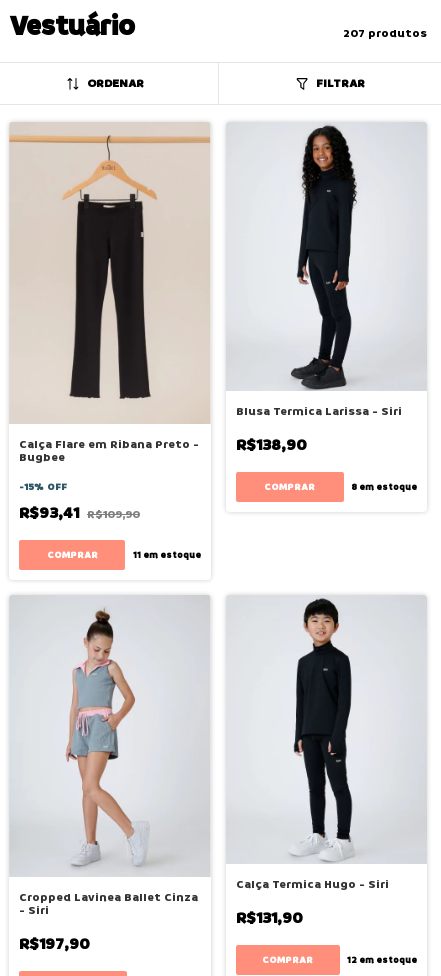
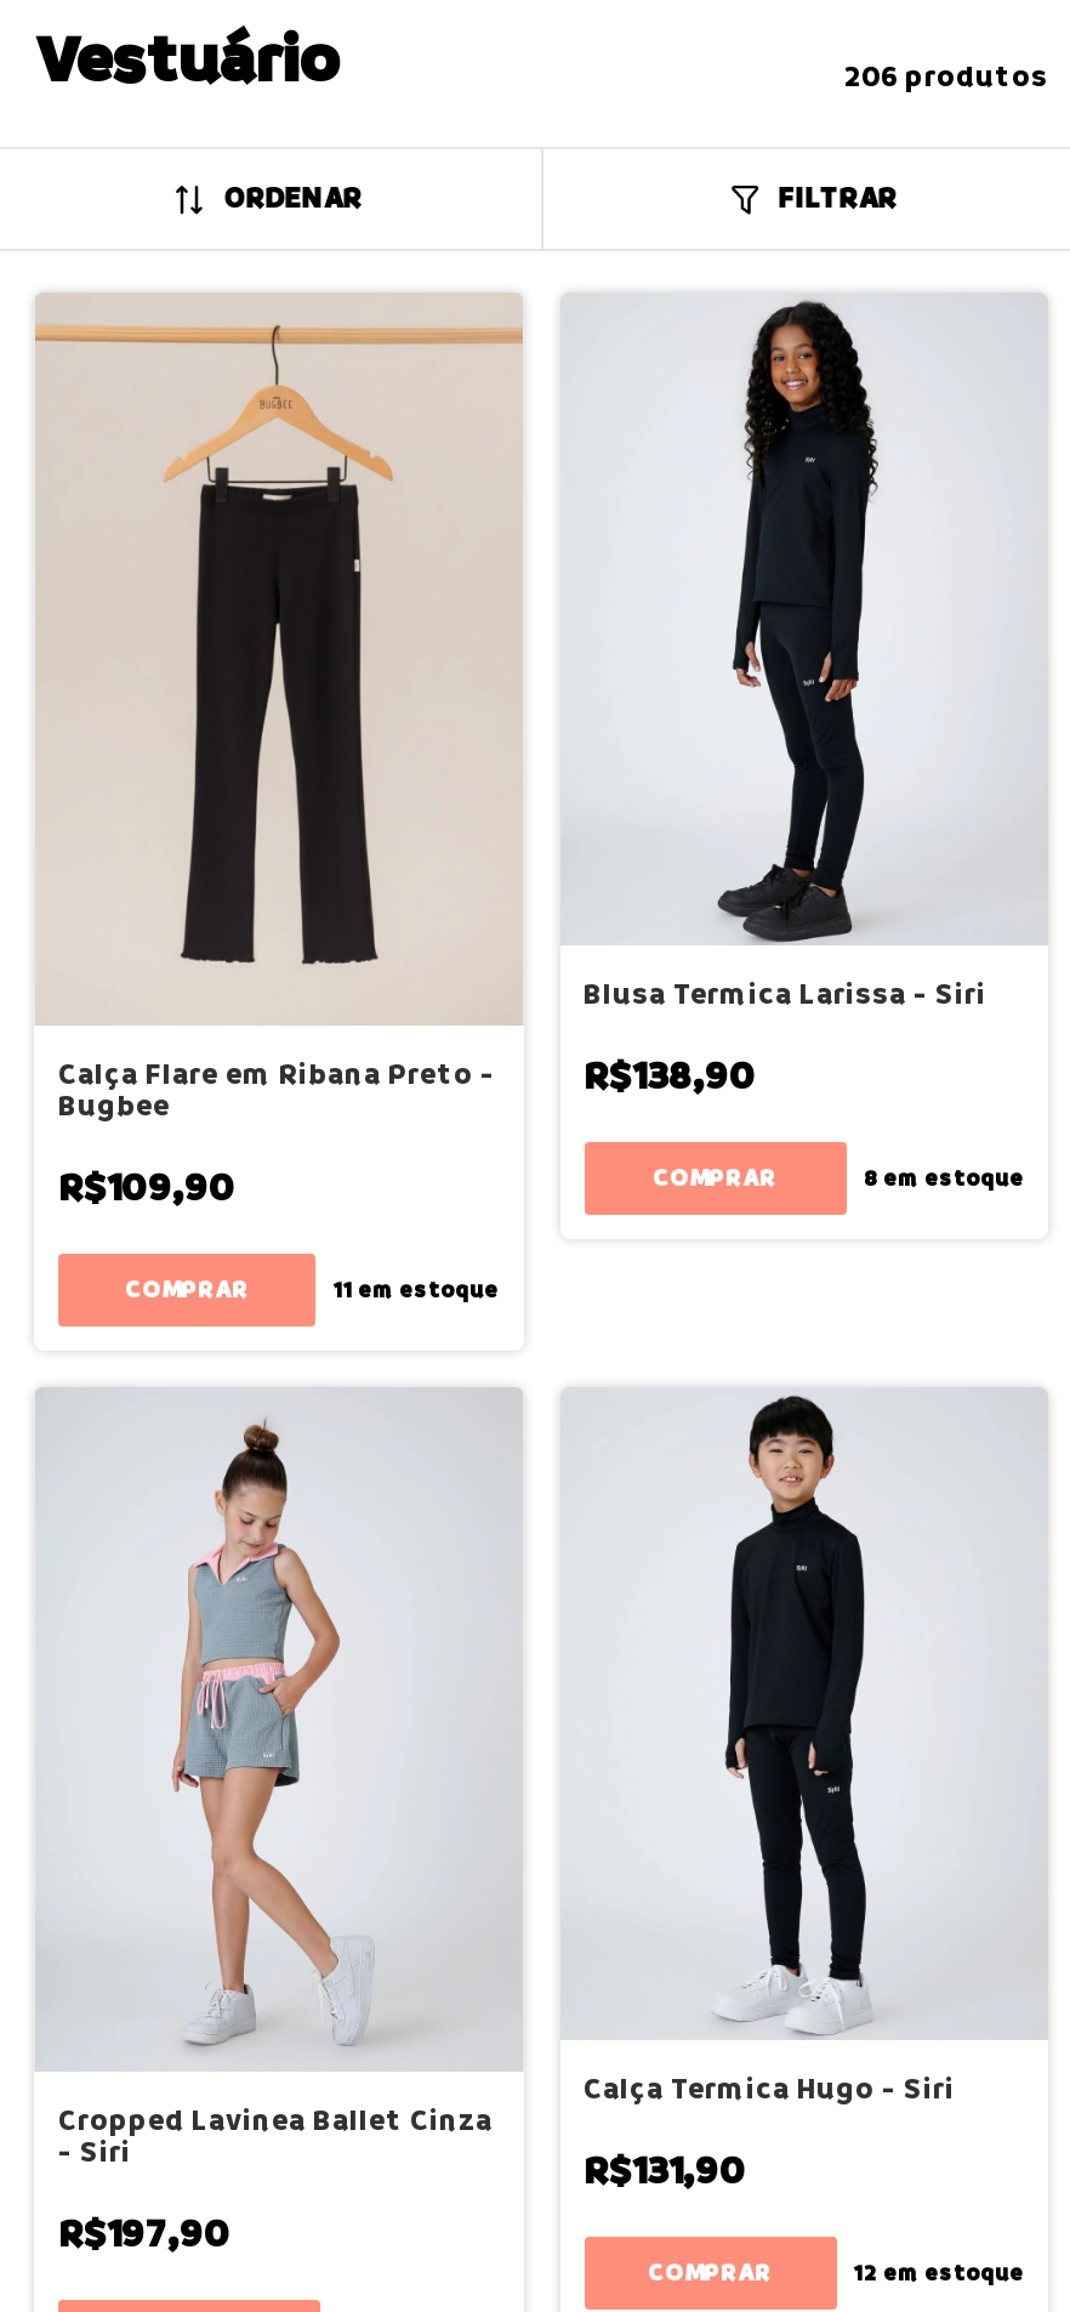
[343,25,427,42] 207 produtos -> [844,57,1048,98] 206 produtos
[19,480,140,524] -15% OFF | R$93,41 R$109,90 -> [58,1162,235,1215] R$109,90

